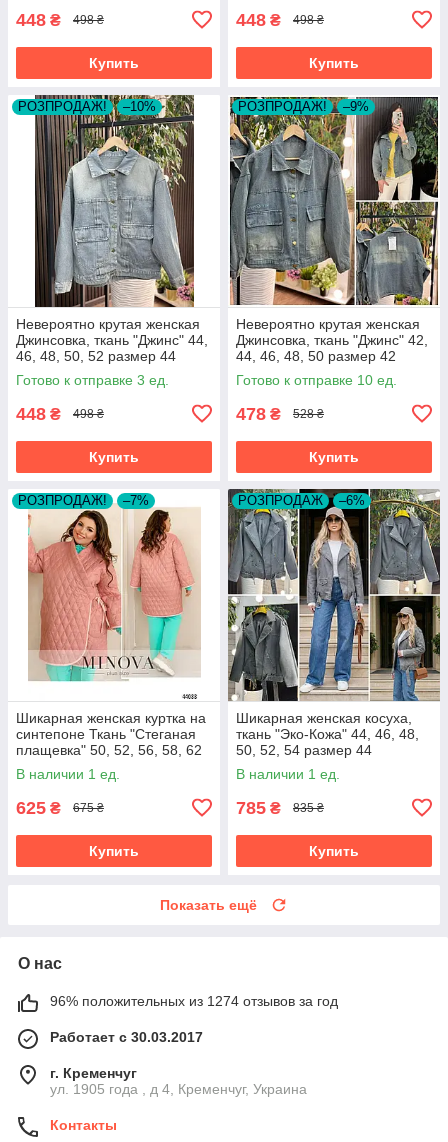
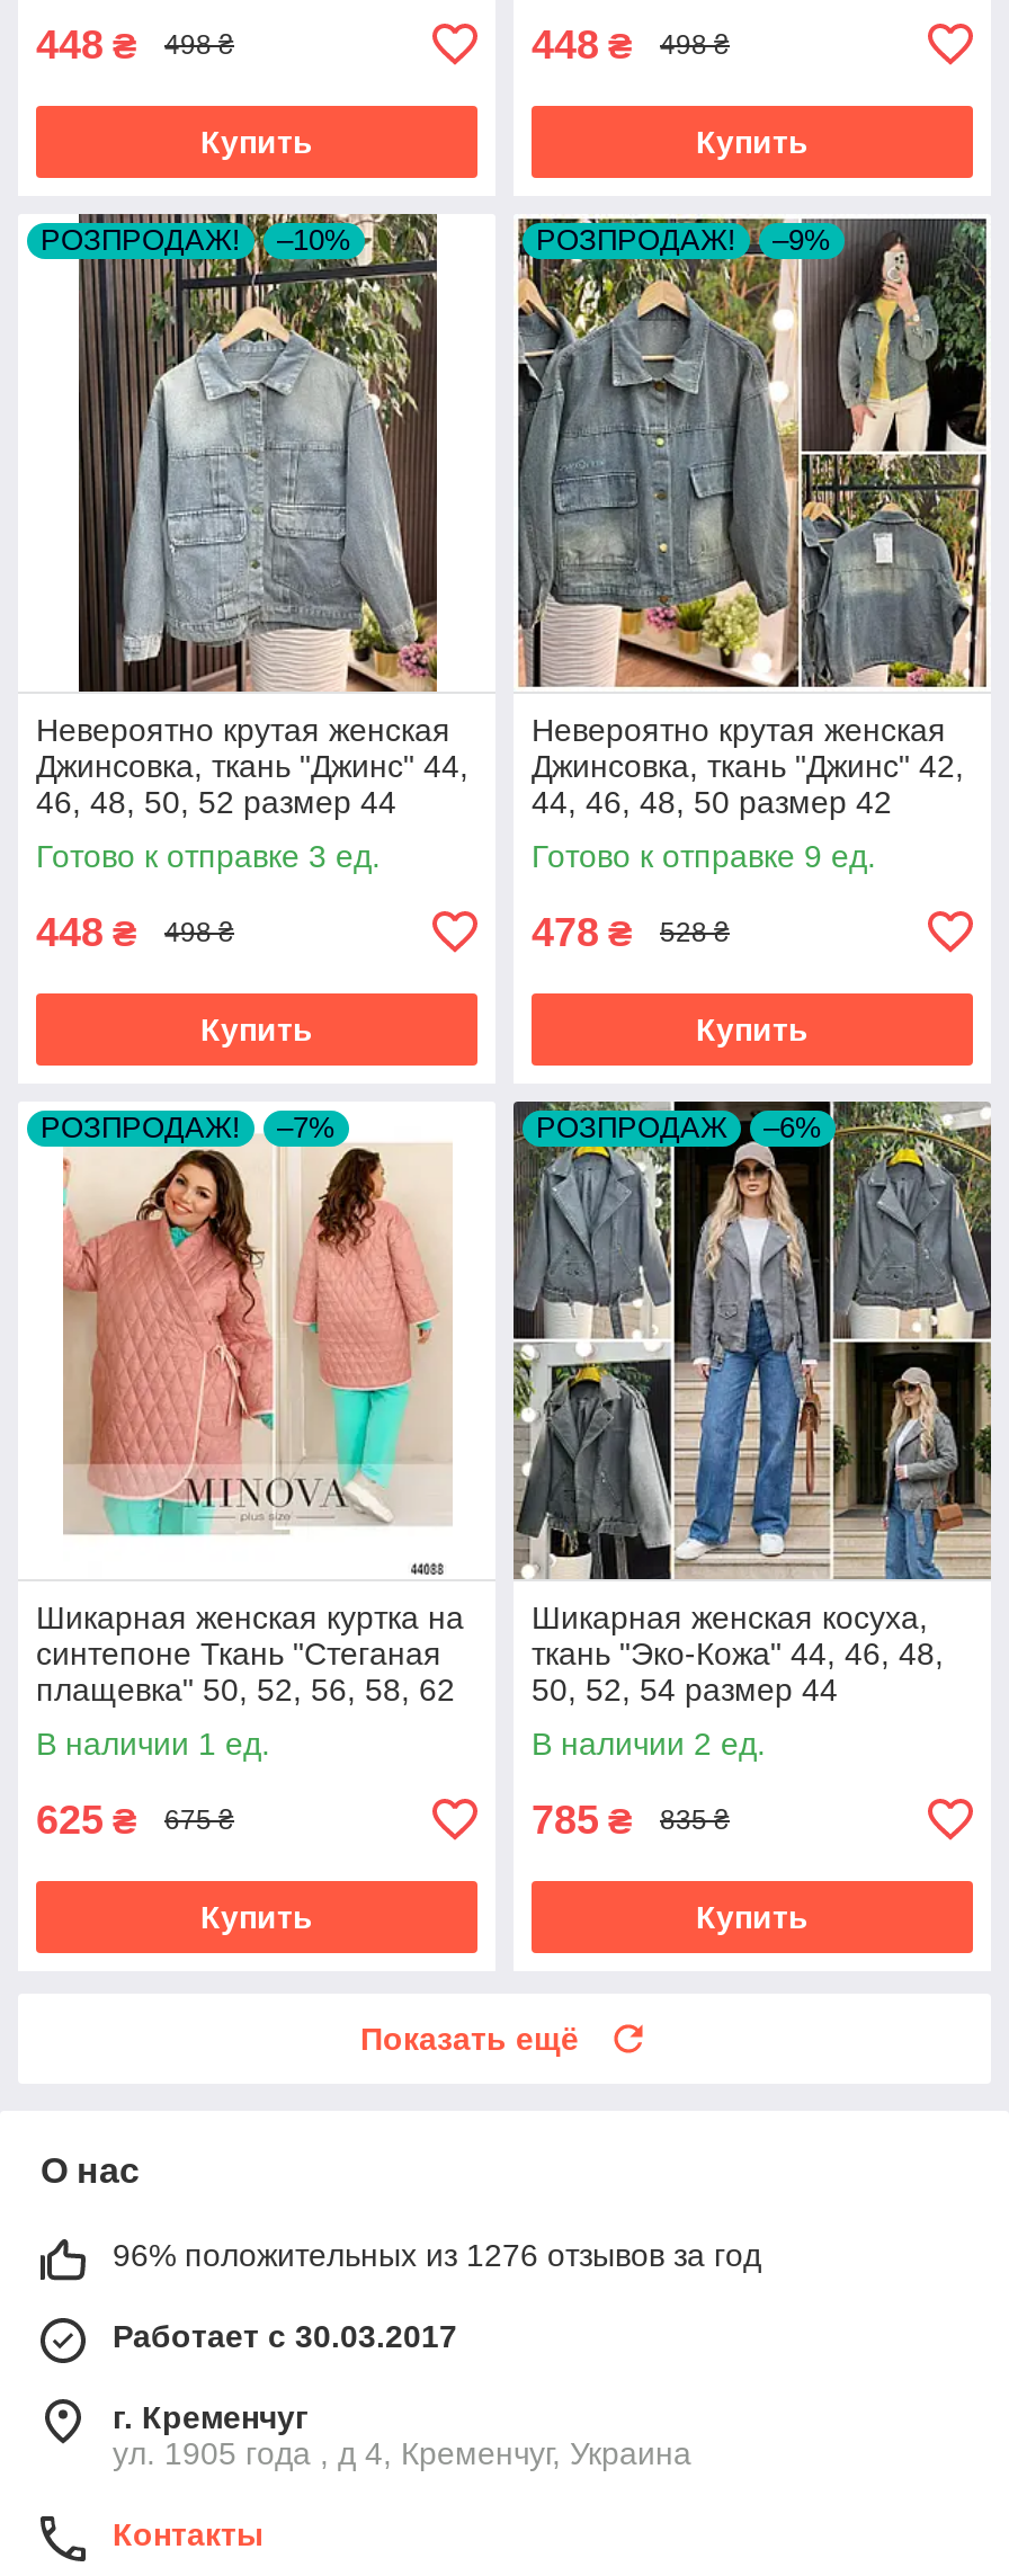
[236,372,397,388] Готово к отправке 10 ед. -> [532,838,876,874] Готово к отправке 9 ед.
[236,766,340,782] В наличии 1 ед. -> [532,1725,766,1761] В наличии 2 ед.
[50,993,338,1009] 96% положительных из 1274 отзывов за год -> [113,2237,761,2273] 96% положительных из 1276 отзывов за год

